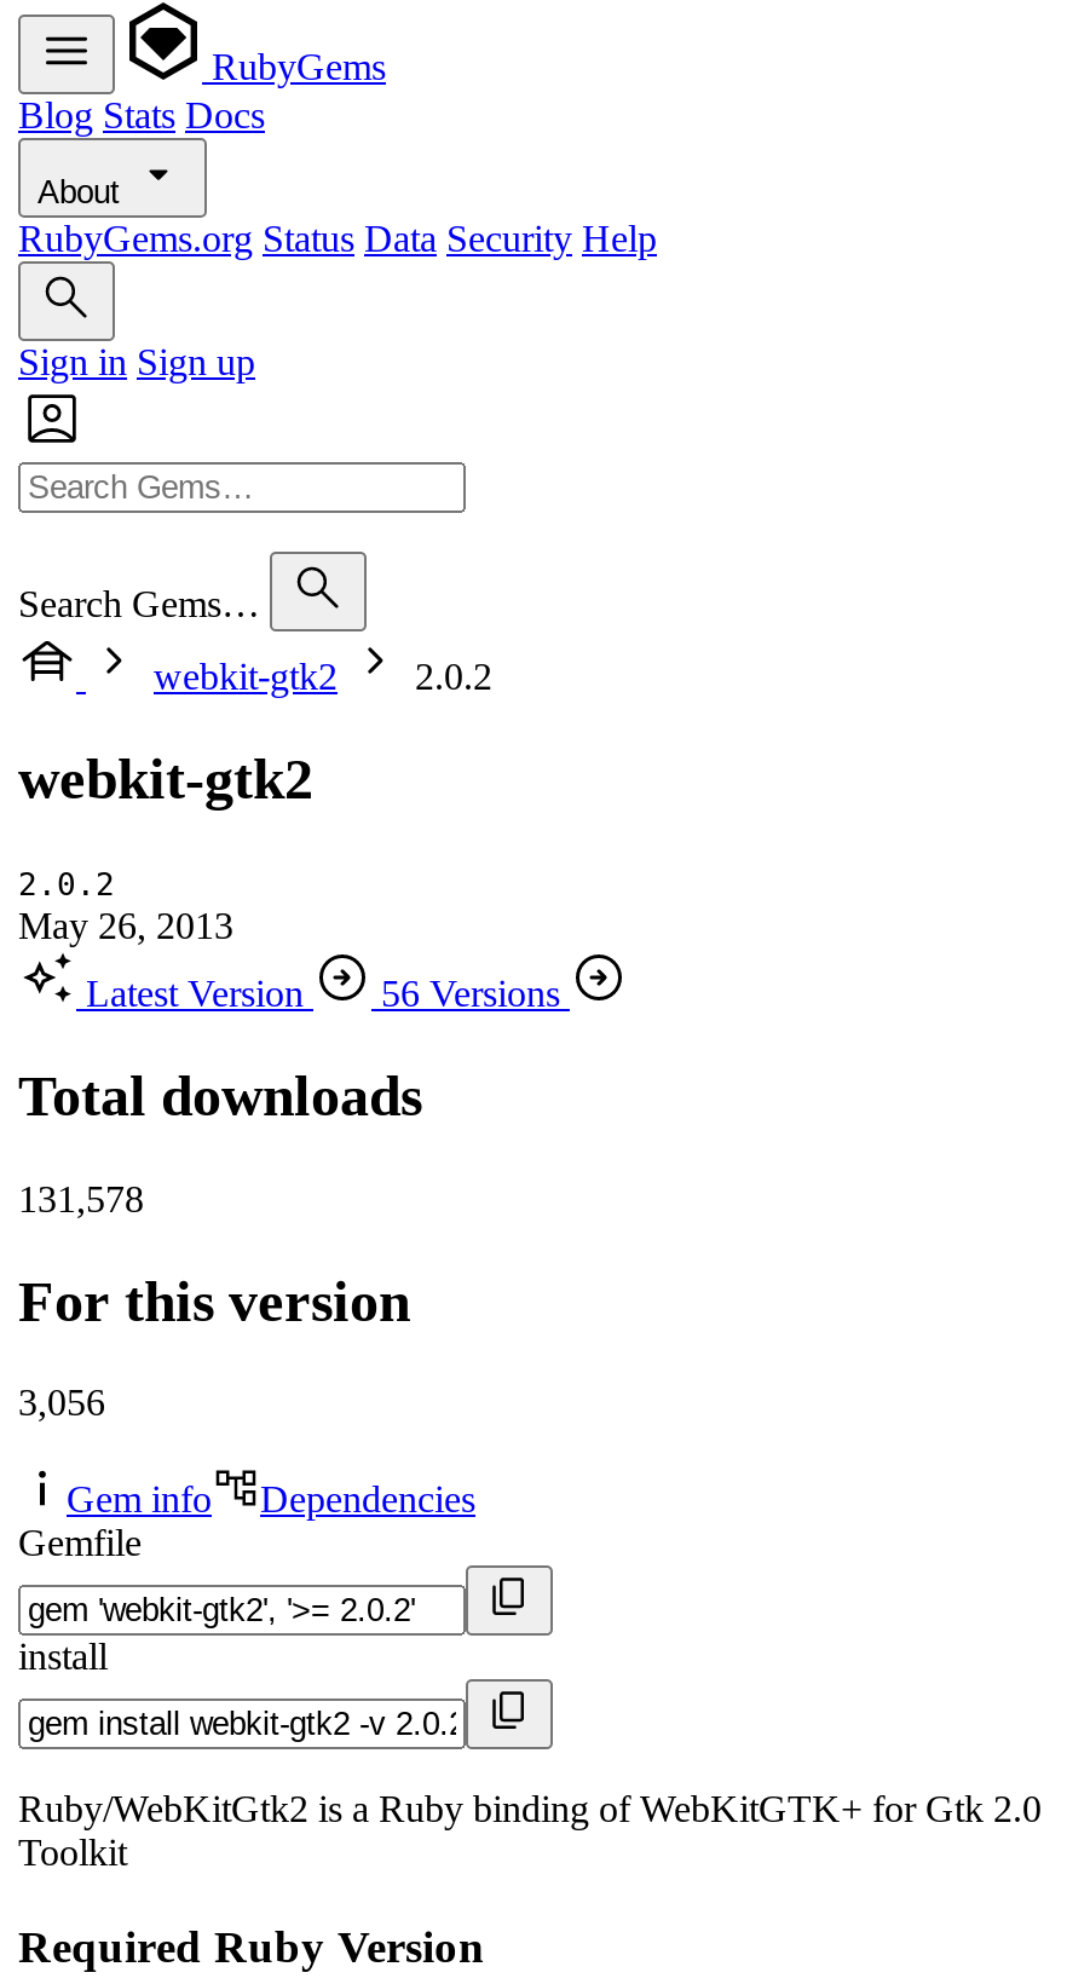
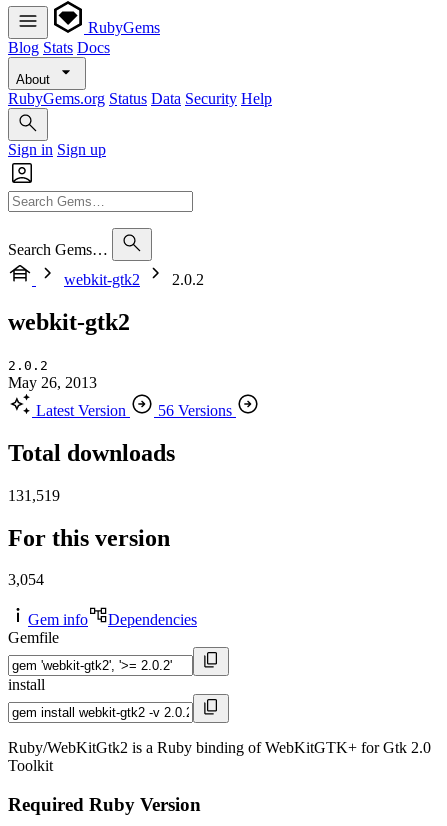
[18,1177,144,1218] 131,578 -> [8,487,60,504] 131,519
[18,1383,105,1424] 3,056 -> [8,571,44,588] 3,054

